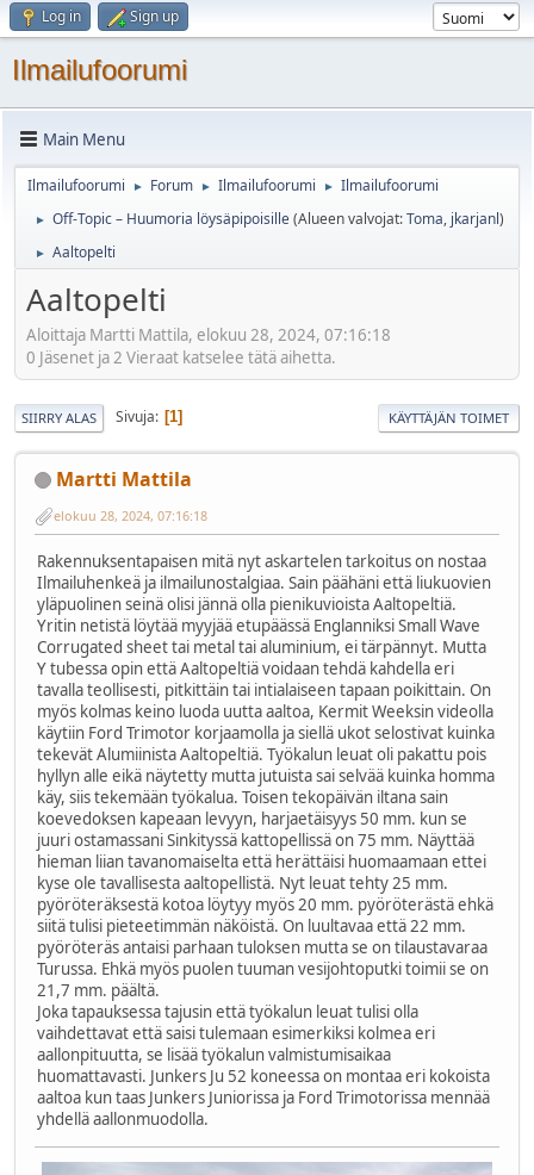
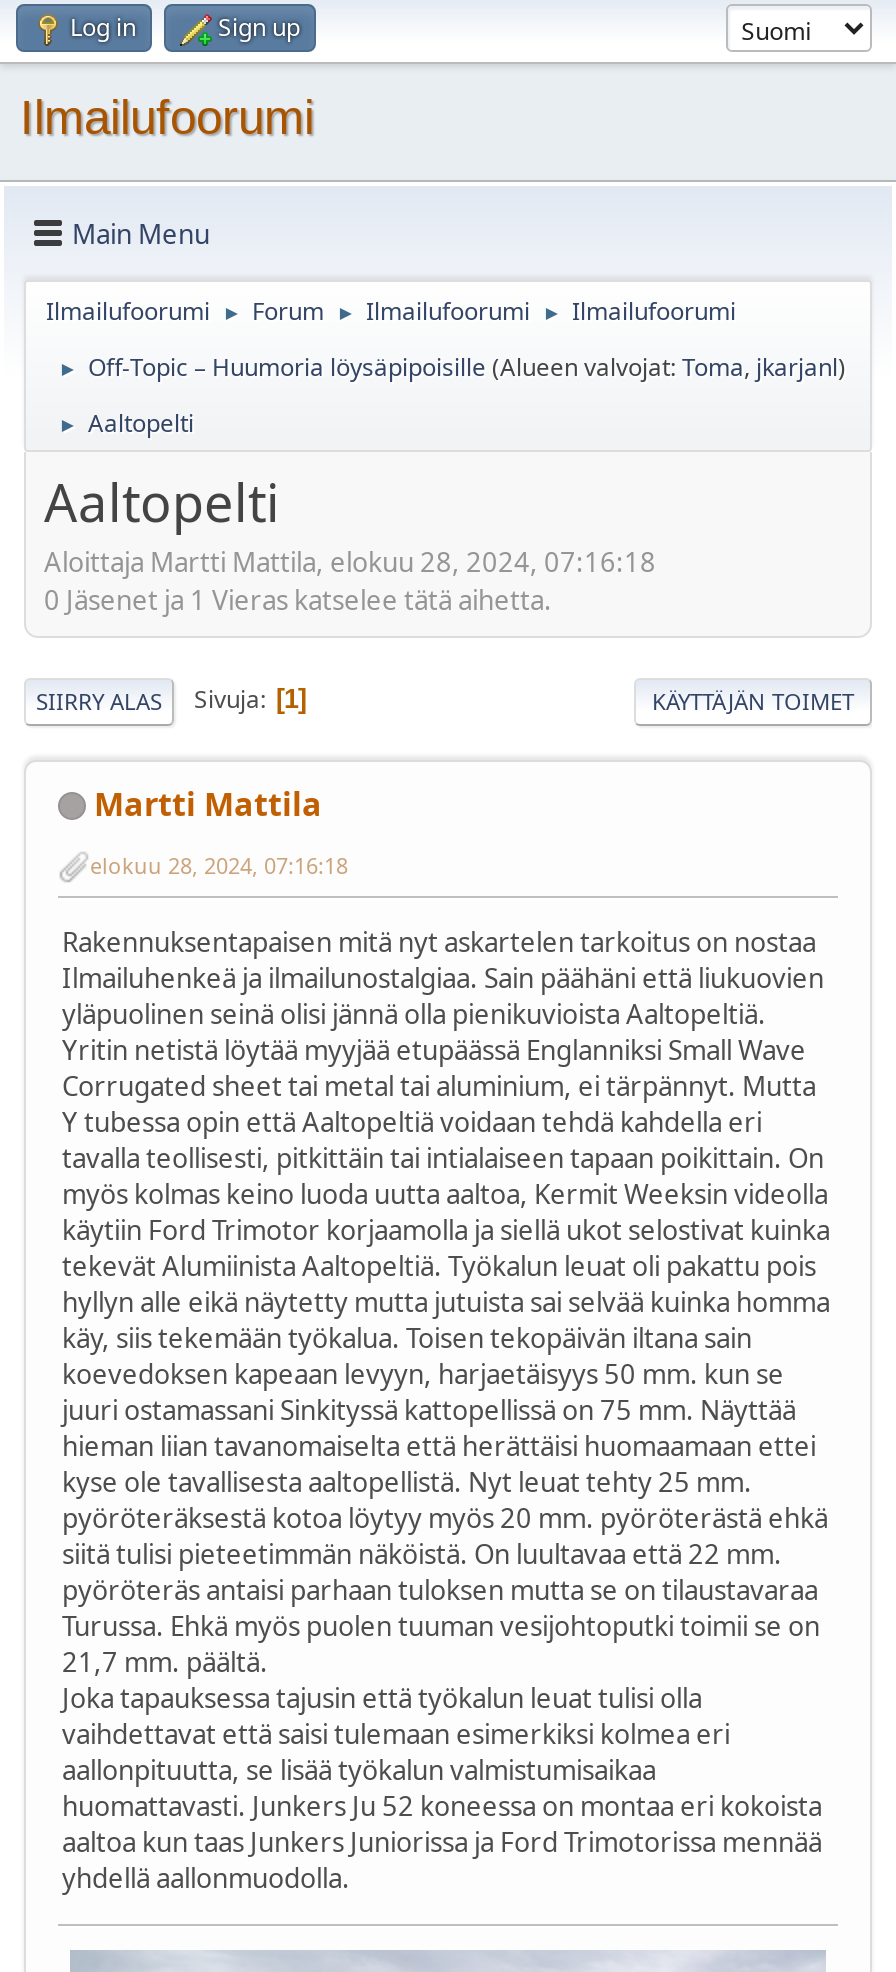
[26,346,336,368] 0 Jäsenet ja 2 Vieraat katselee tätä aihetta. -> [44,581,552,617] 0 Jäsenet ja 1 Vieras katselee tätä aihetta.

